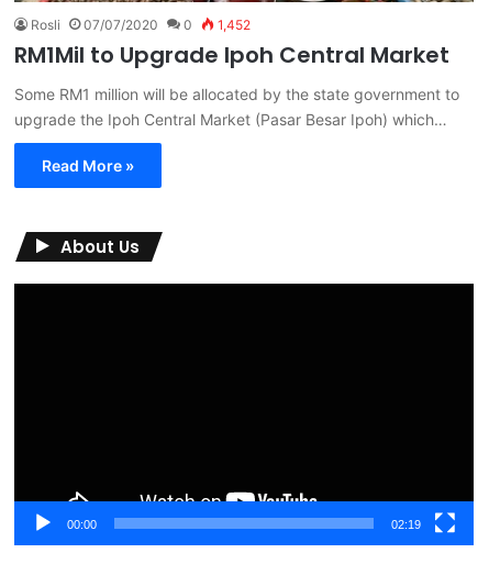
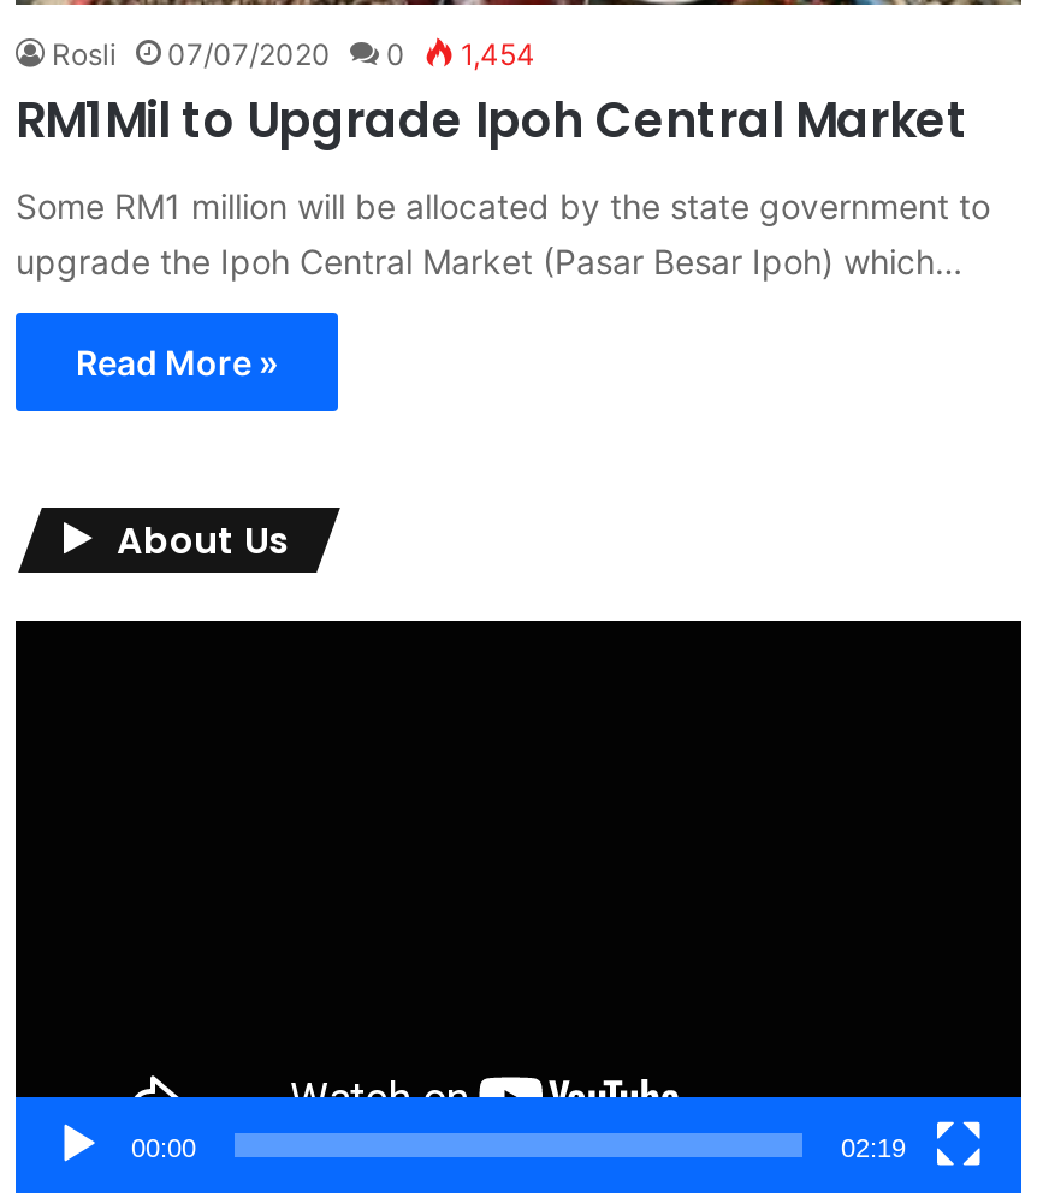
[31,16,251,33] Rosli 07/07/2020 0 1,452 -> [52,35,535,71] Rosli 07/07/2020 0 1,454

